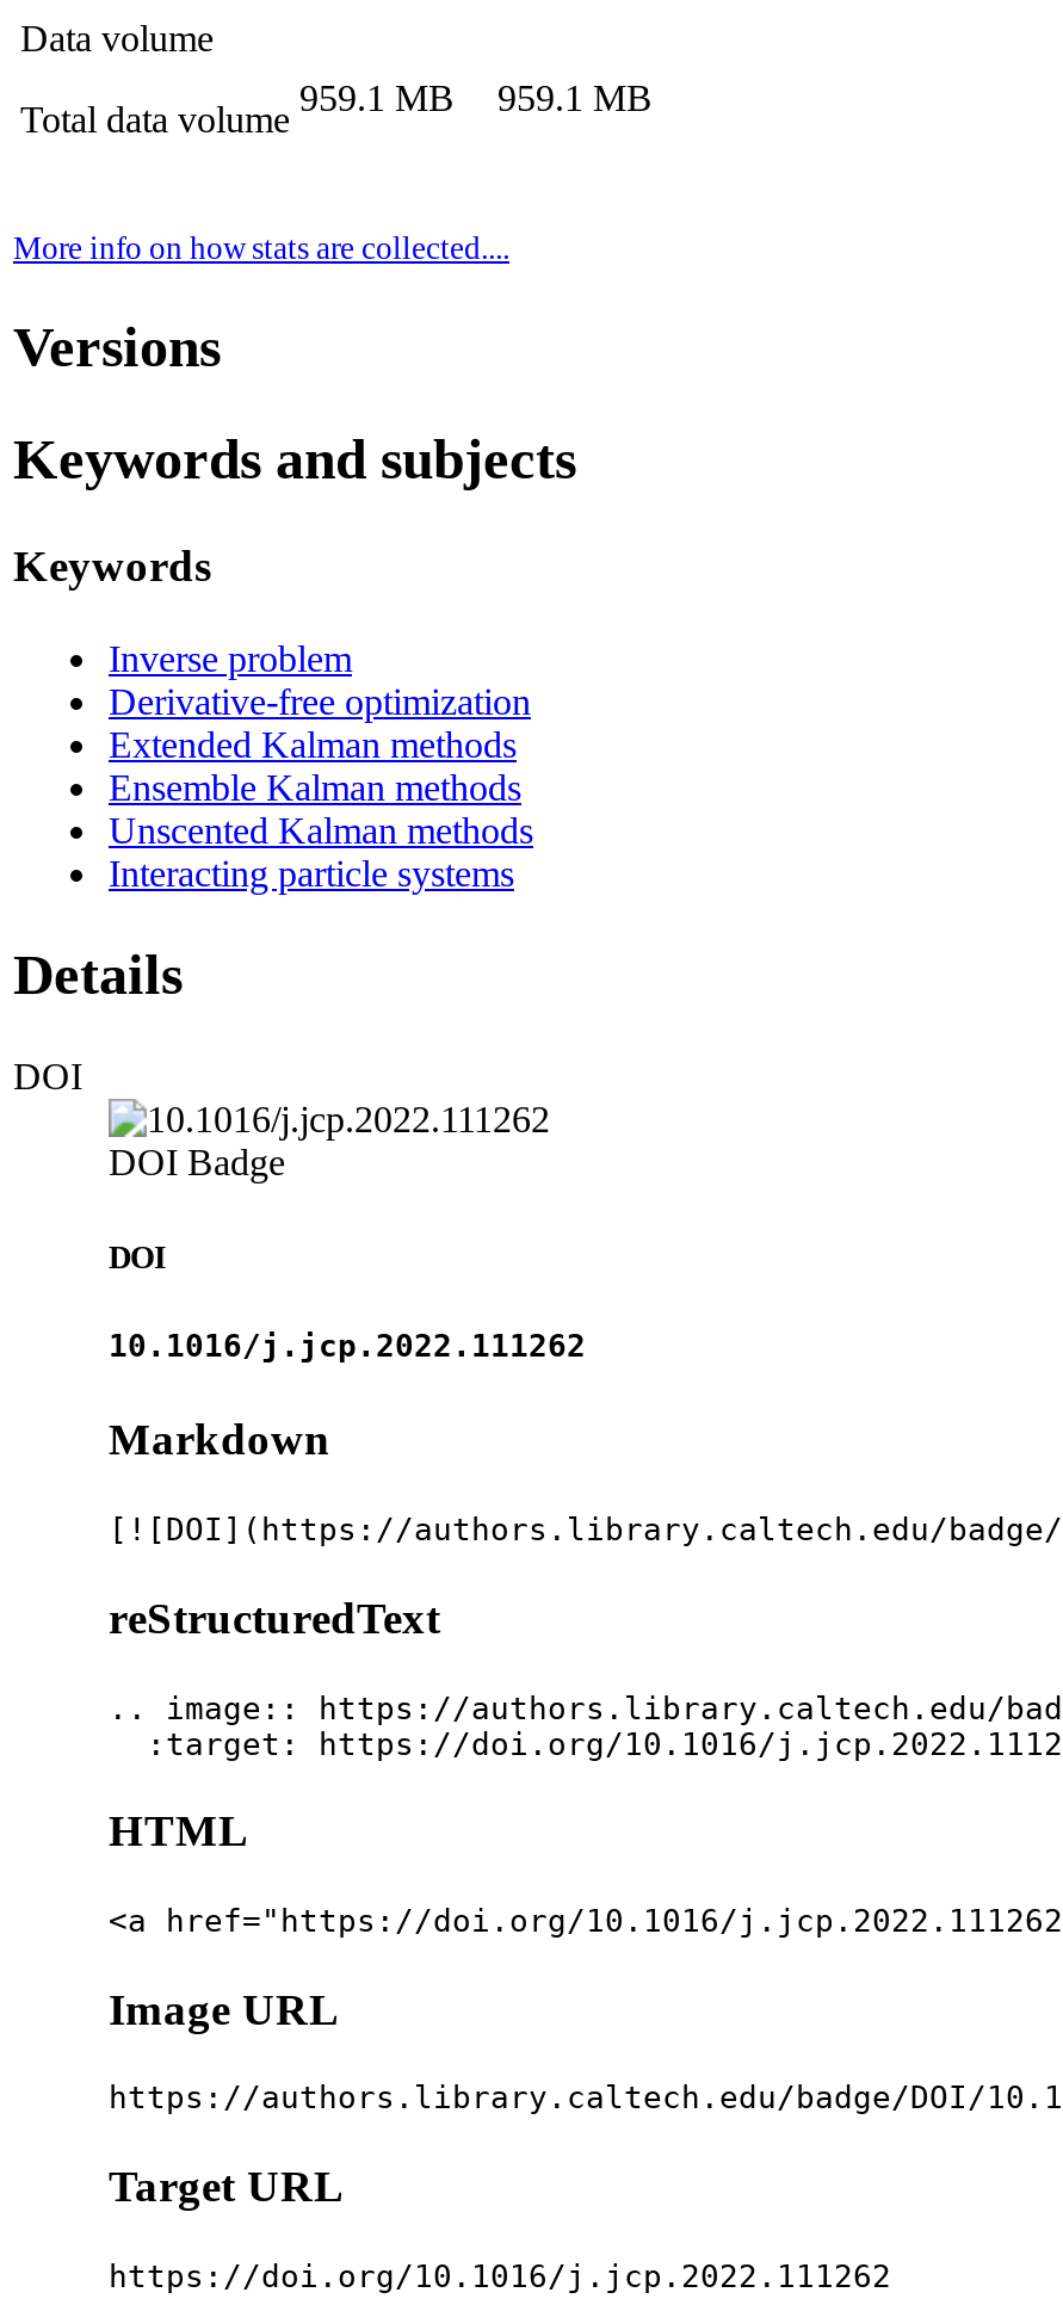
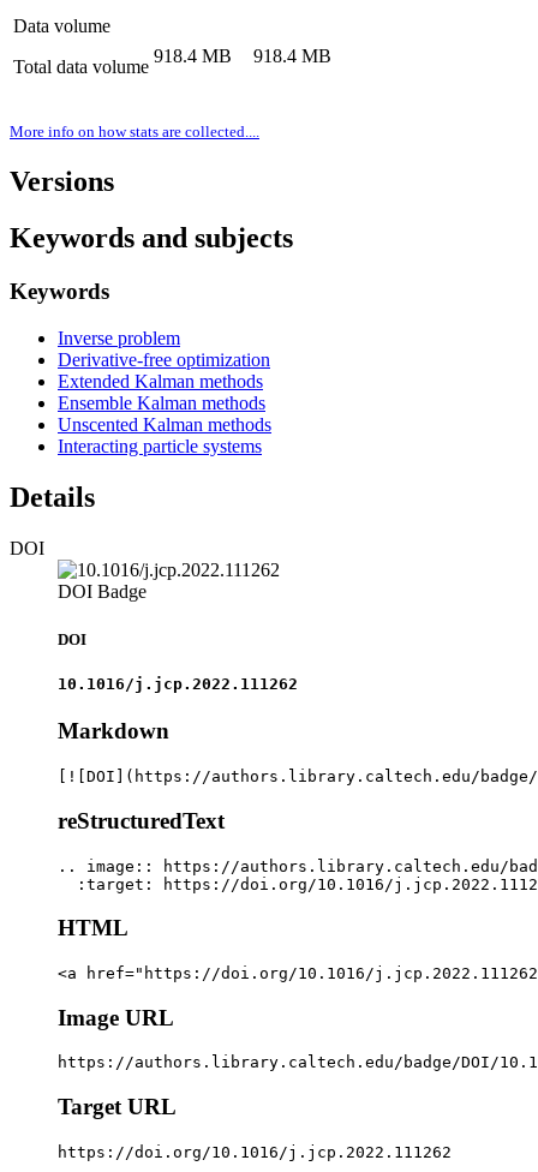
[299,79,455,119] 959.1 MB -> [154,46,232,67] 918.4 MB
[497,79,653,119] 959.1 MB -> [253,46,331,67] 918.4 MB

